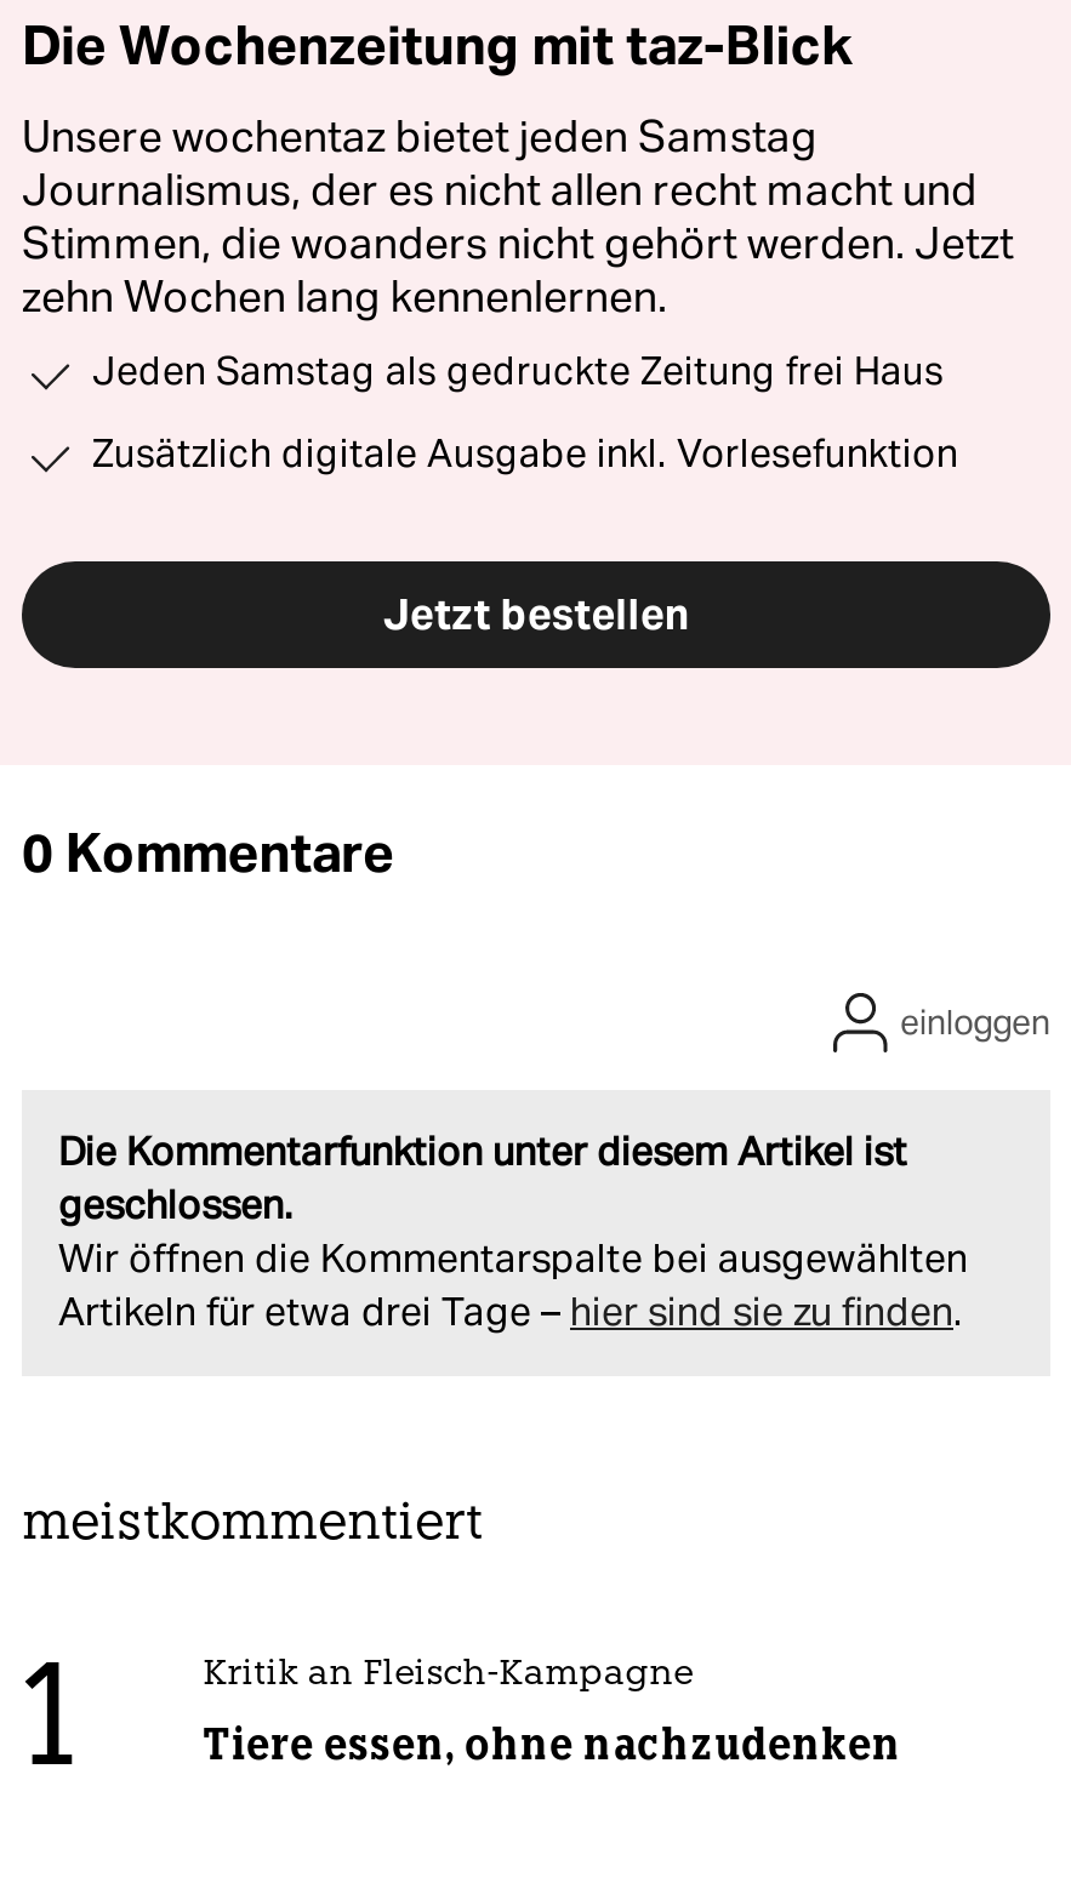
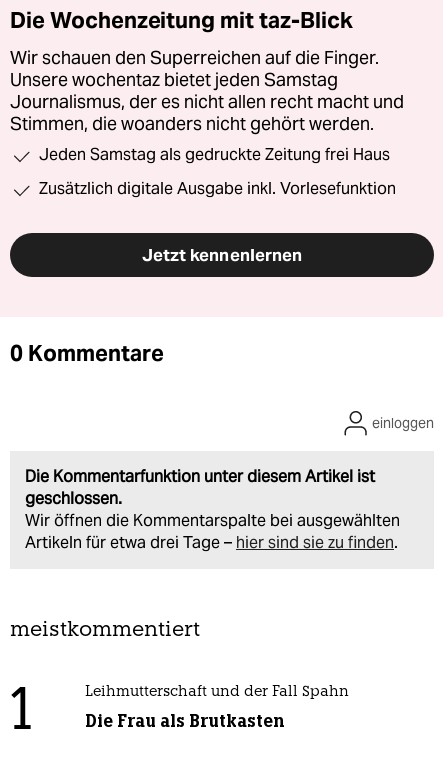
none -> [10,47,379,69] Wir schauen den Superreichen auf die Finger.
moved [22,111,978,218] -> [10,69,404,113]: Unsere wochentaz bietet jeden Samstag | Journalismus, der es nicht allen recht macht und
[22,218,1014,324] Stimmen, die woanders nicht gehört werden. Jetzt | zehn Wochen lang kennenlernen. -> [10,113,374,135] Stimmen, die woanders nicht gehört werden.
[383,589,689,642] Jetzt bestellen -> [142,244,302,266] Jetzt kennenlernen
[203,1658,693,1694] Kritik an Fleisch-Kampagne -> [85,685,349,700] Leihmutterschaft und der Fall Spahn
[203,1719,902,1772] Tiere essen, ohne nachzudenken -> [85,710,285,732] Die Frau als Brutkasten

